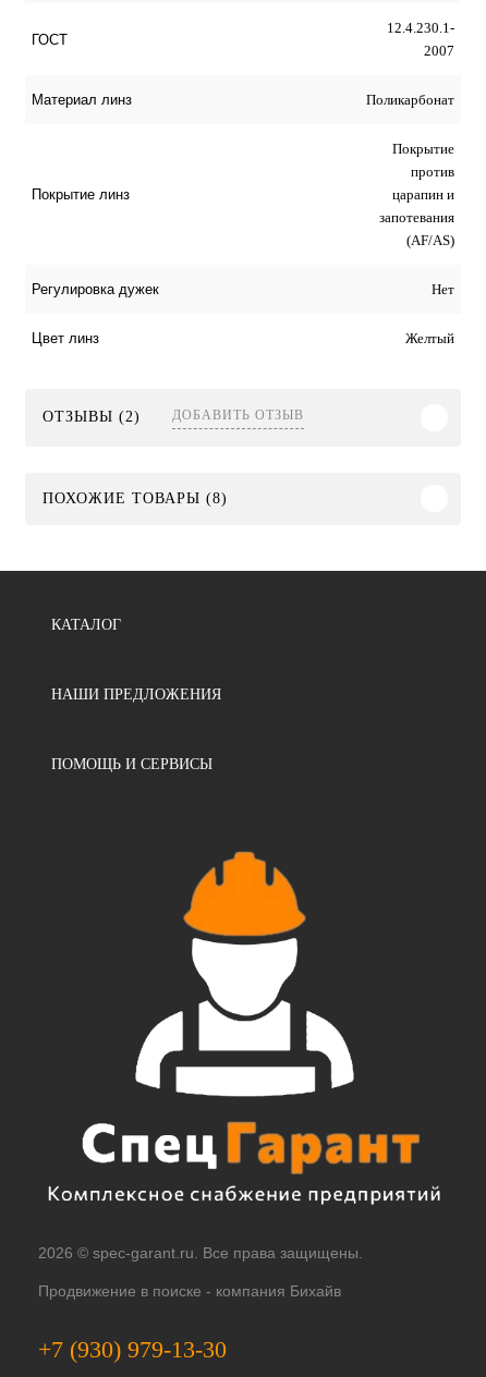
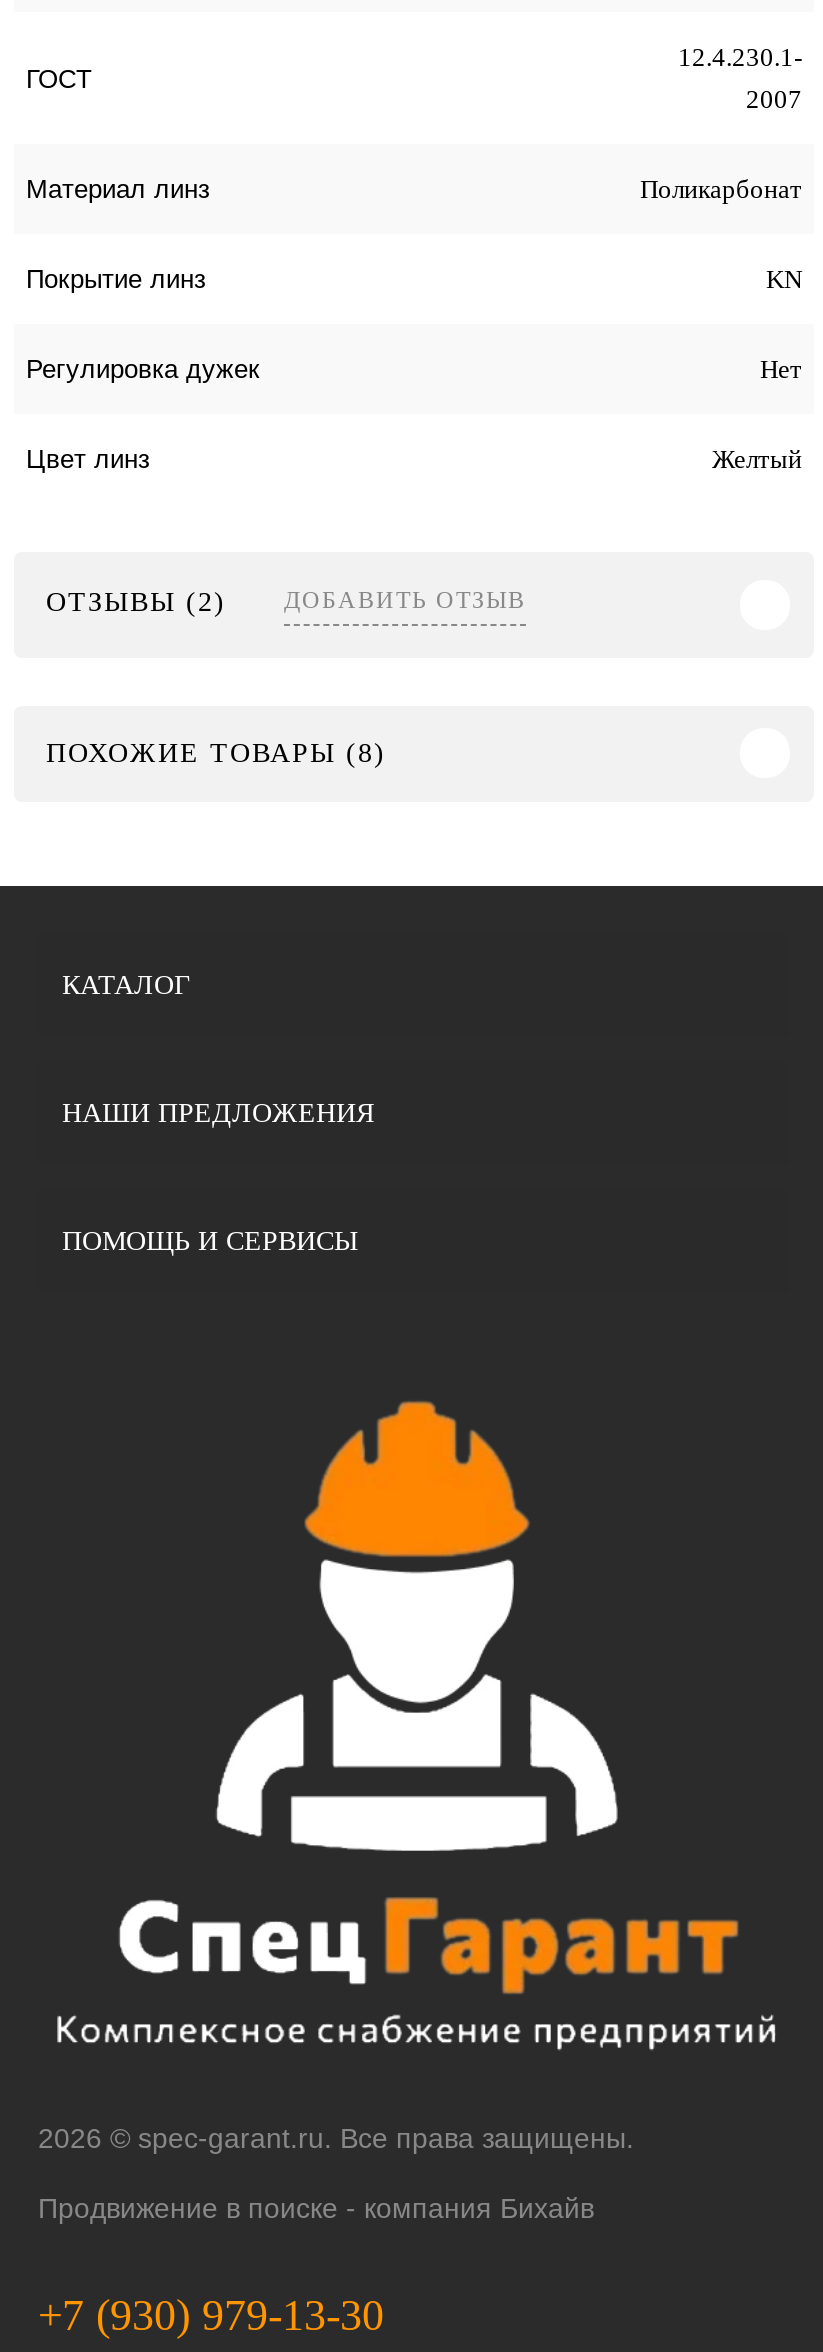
[379,140,454,248] Покрытие | против | царапин и | запотевания | (AF/AS) -> [766,263,802,293] KN

